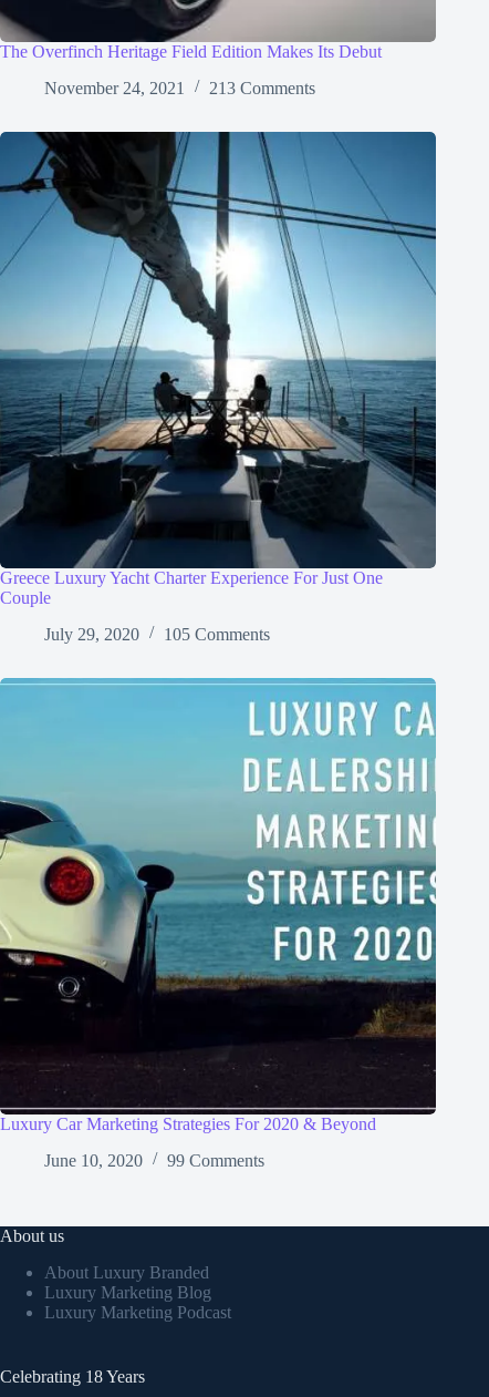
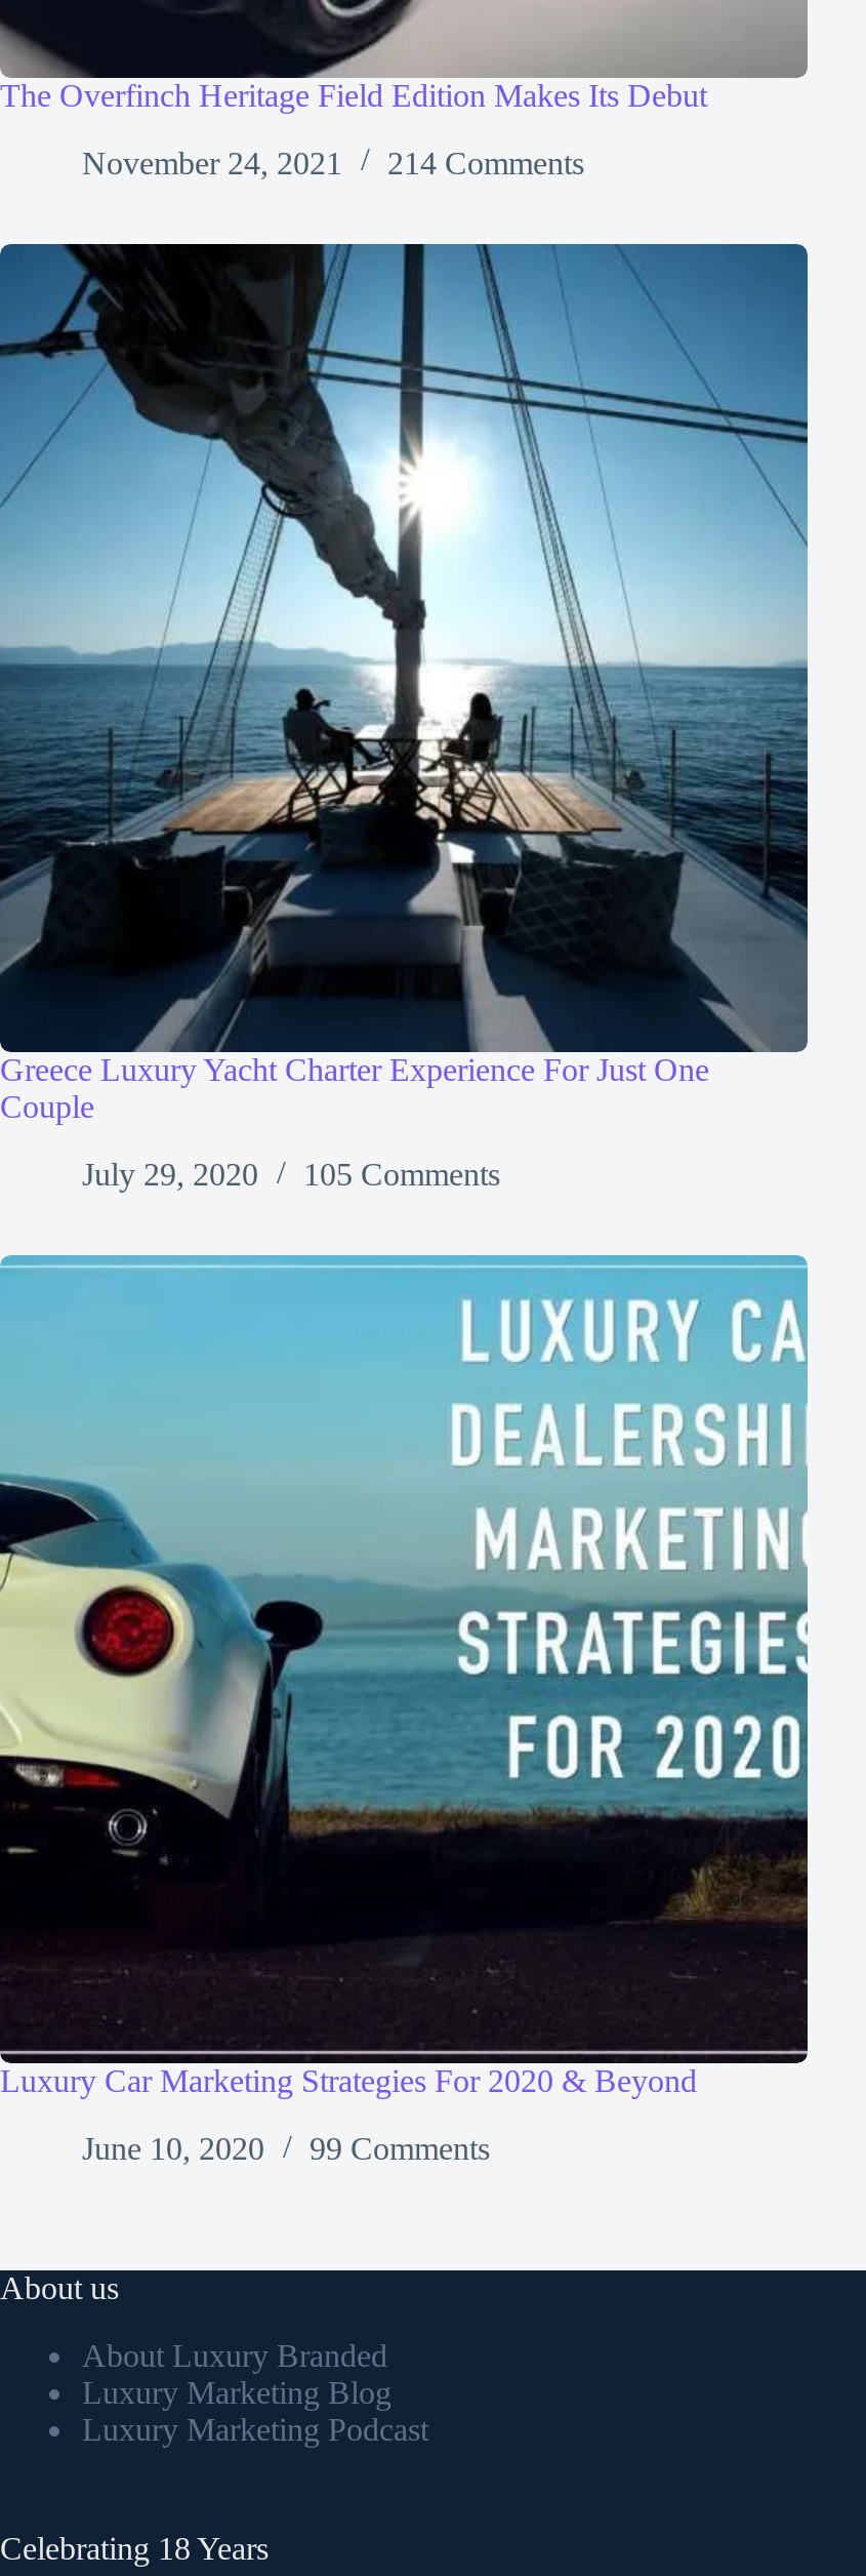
[44,78,315,97] November 24, 2021 213 Comments -> [82,145,584,180] November 24, 2021 214 Comments

